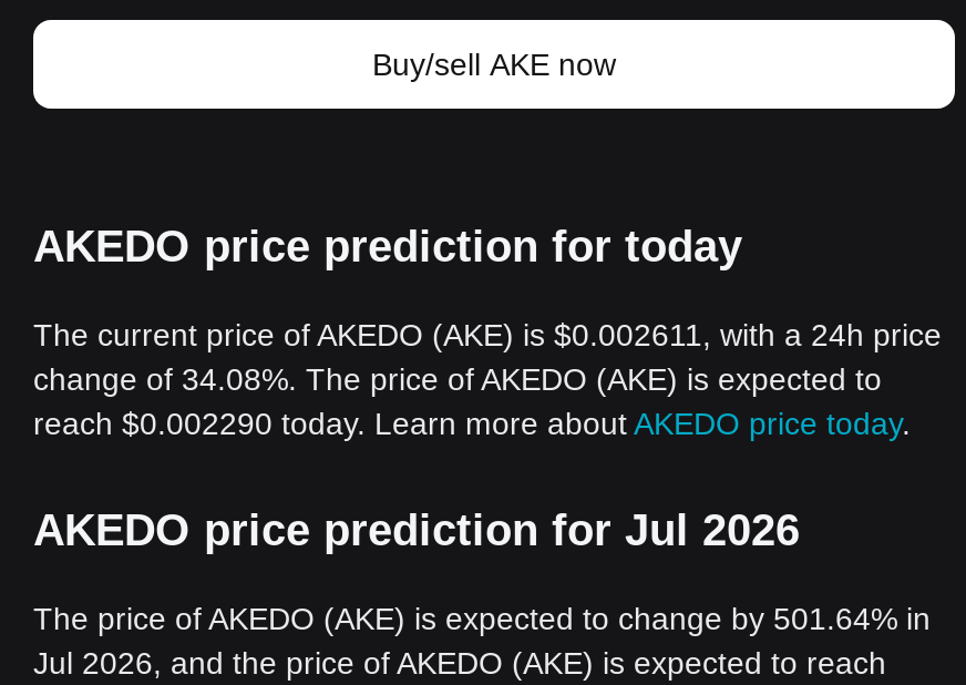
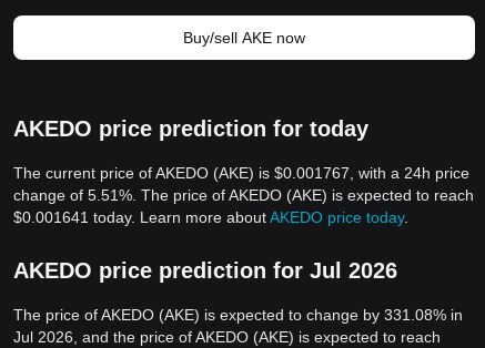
[33,317,942,441] The current price of AKEDO (AKE) is $0.002611, with a 24h price | change of 34.08%. The price of AKEDO (AKE) is expected to | reach $0.002290 today. Learn more about AKEDO price today. -> [13,164,474,226] The current price of AKEDO (AKE) is $0.001767, with a 24h price | change of 5.51%. The price of AKEDO (AKE) is expected to reach | $0.001641 today. Learn more about AKEDO price today.
[33,601,931,636] The price of AKEDO (AKE) is expected to change by 501.64% in -> [13,306,463,324] The price of AKEDO (AKE) is expected to change by 331.08% in

